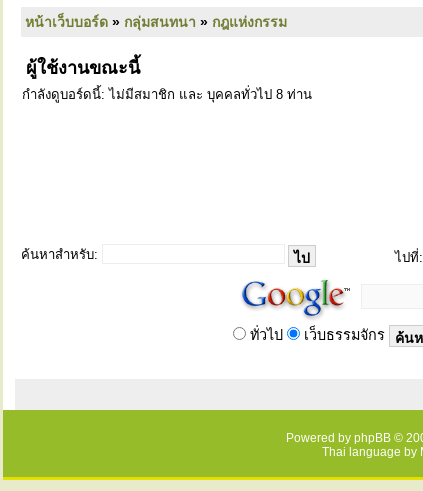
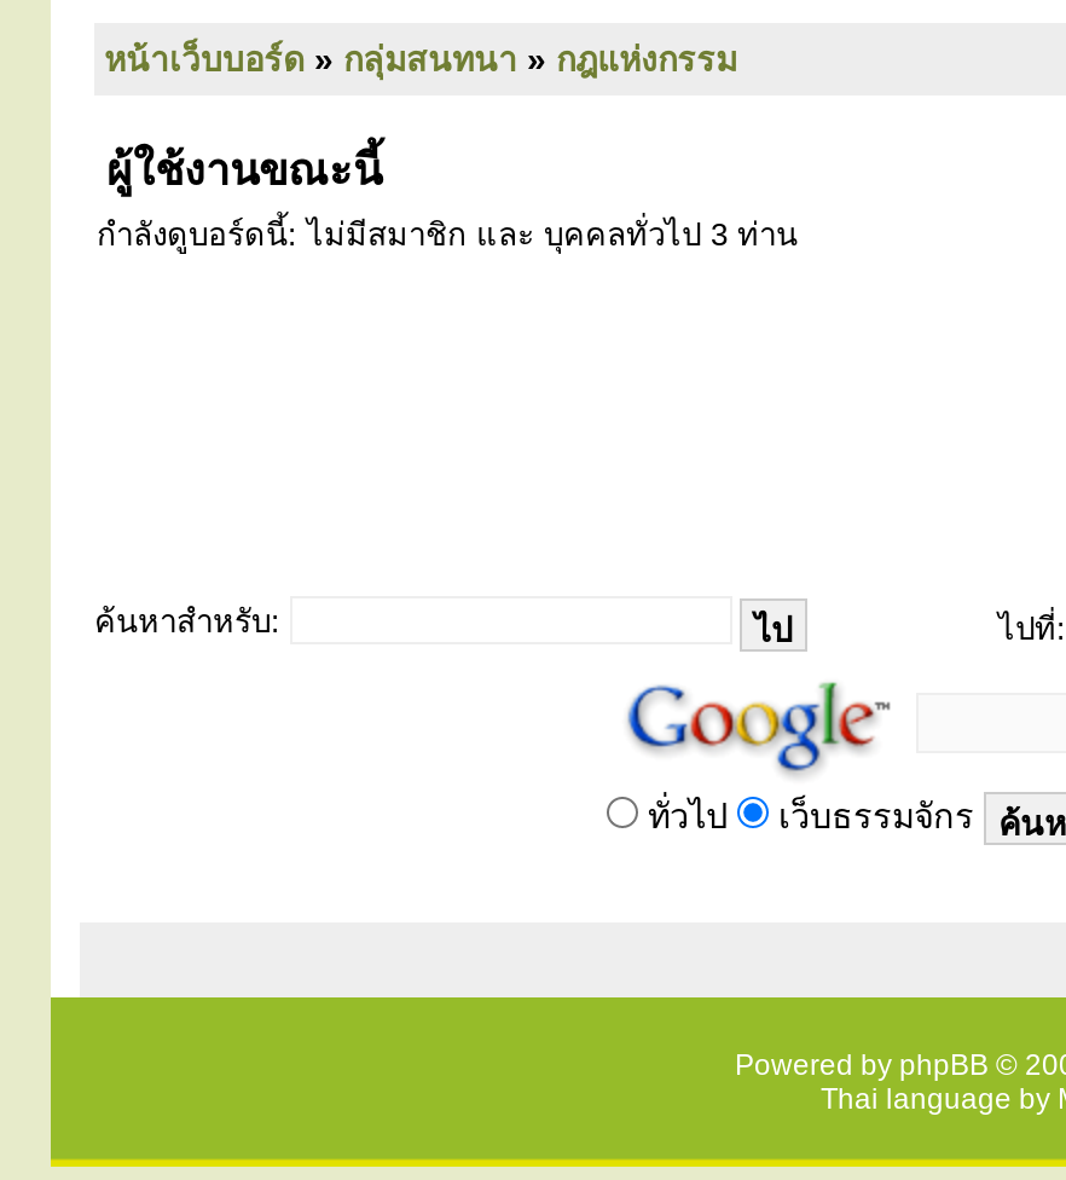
[22,87,312,102] กำลังดูบอร์ดนี้: ไม่มีสมาชิก และ บุคคลทั่วไป 8 ท่าน -> [97,216,798,253] กำลังดูบอร์ดนี้: ไม่มีสมาชิก และ บุคคลทั่วไป 3 ท่าน

